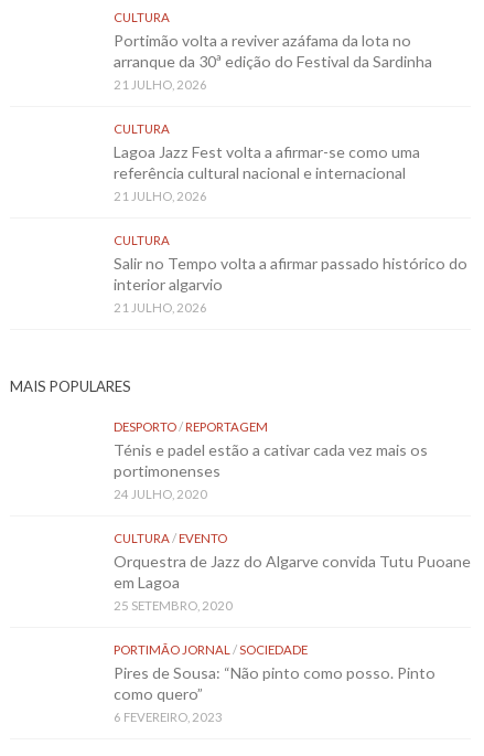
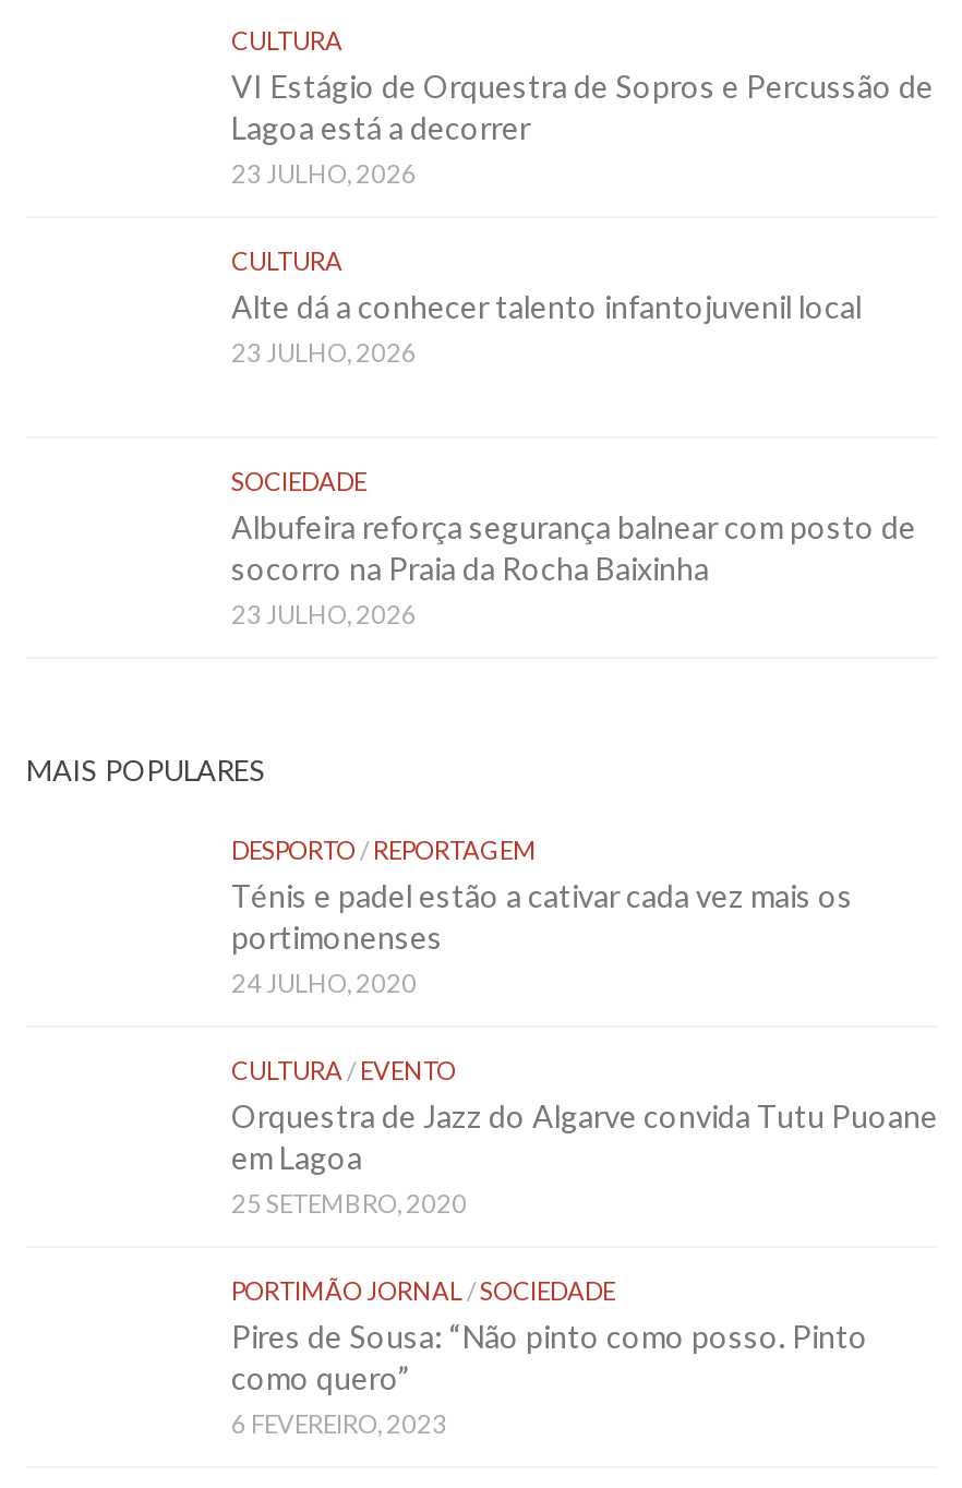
[114,31,432,92] Portimão volta a reviver azáfama da lota no | arranque da 30ª edição do Festival da Sardinha | 21 JULHO, 2026 -> [231,68,934,188] VI Estágio de Orquestra de Sopros e Percussão de | Lagoa está a decorrer | 23 JULHO, 2026
[114,142,420,203] Lagoa Jazz Fest volta a afirmar-se como uma | referência cultural nacional e internacional | 21 JULHO, 2026 -> [231,288,862,367] Alte dá a conhecer talento infantojuvenil local | 23 JULHO, 2026
[114,233,467,315] CULTURA | Salir no Tempo volta a afirmar passado histórico do | interior algarvio | 21 JULHO, 2026 -> [231,467,916,629] SOCIEDADE | Albufeira reforça segurança balnear com posto de | socorro na Praia da Rocha Baixinha | 23 JULHO, 2026

